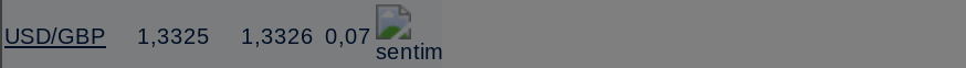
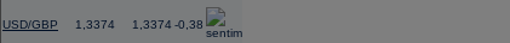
[137,24,210,48] 1,3325 -> [75,18,115,31] 1,3374
[241,24,371,48] 1,3326 0,07 -> [132,18,204,31] 1,3374 -0,38

